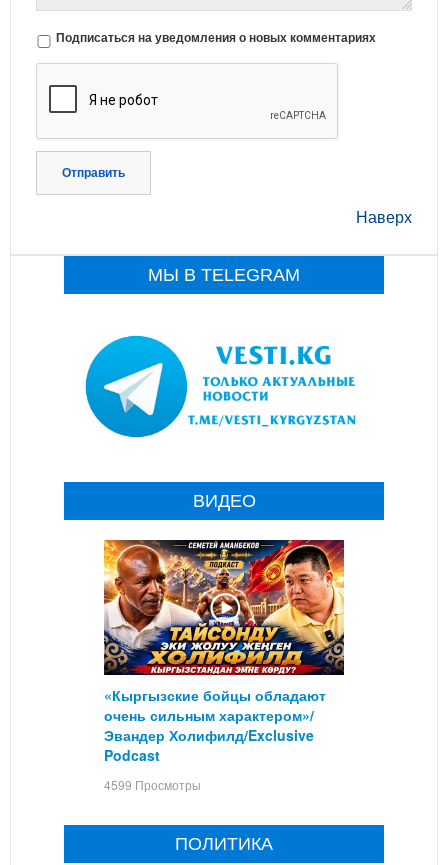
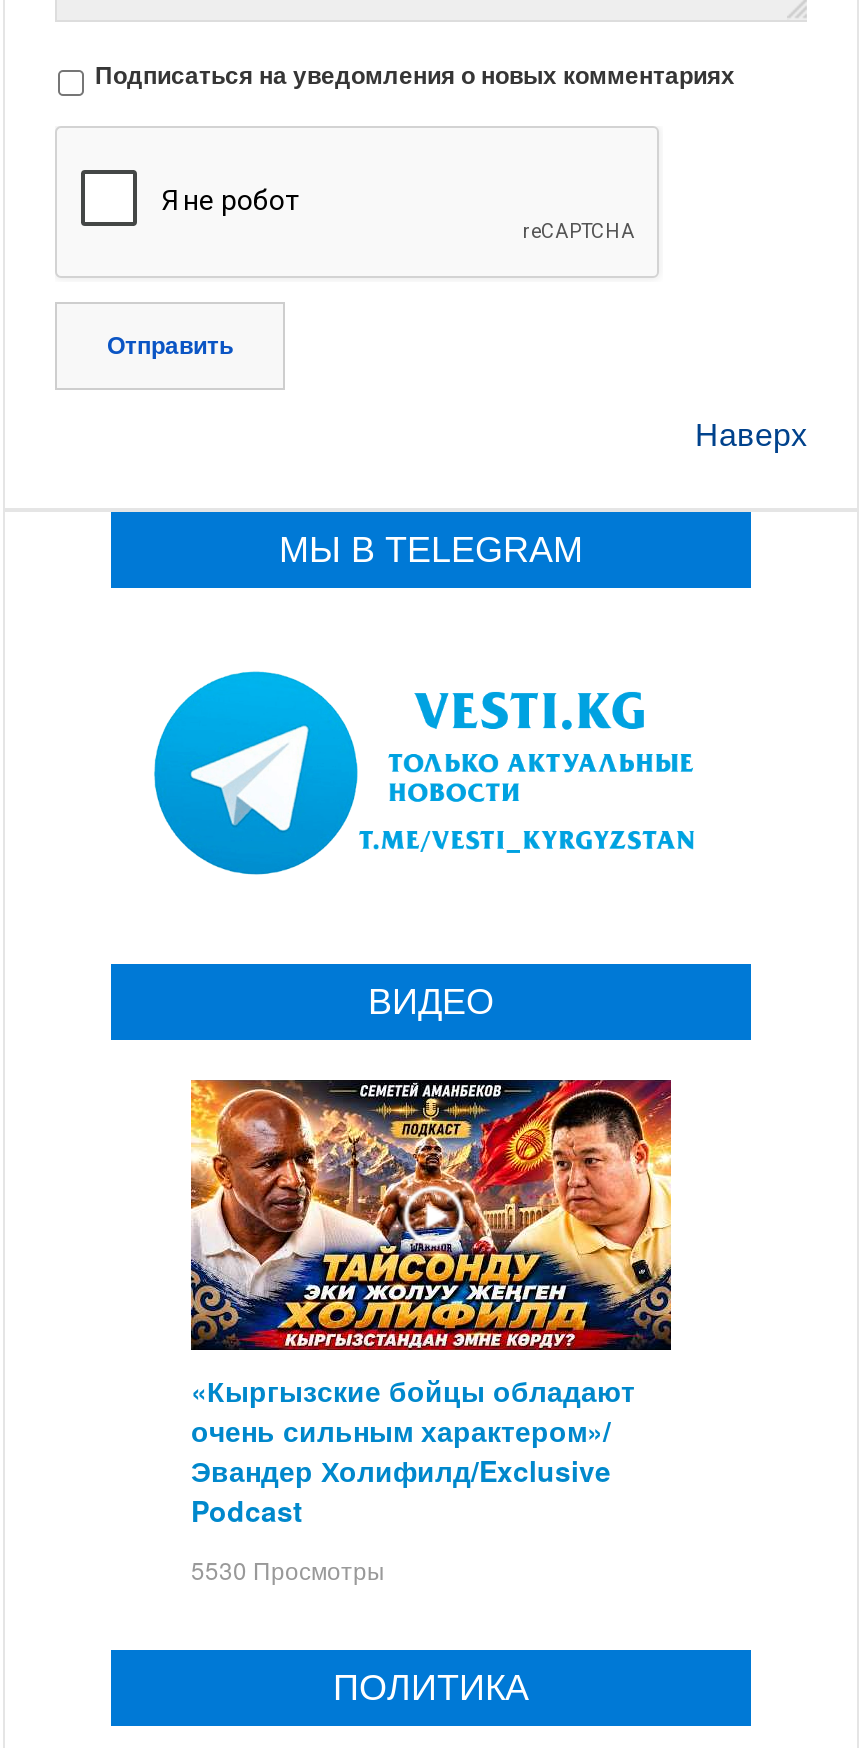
[104,776,201,793] 4599 Просмотры -> [191,1552,385,1586] 5530 Просмотры

